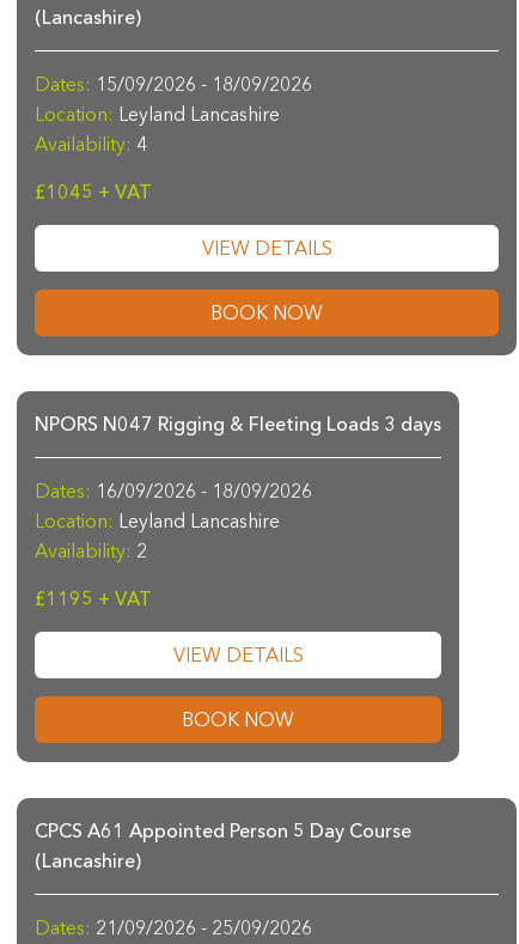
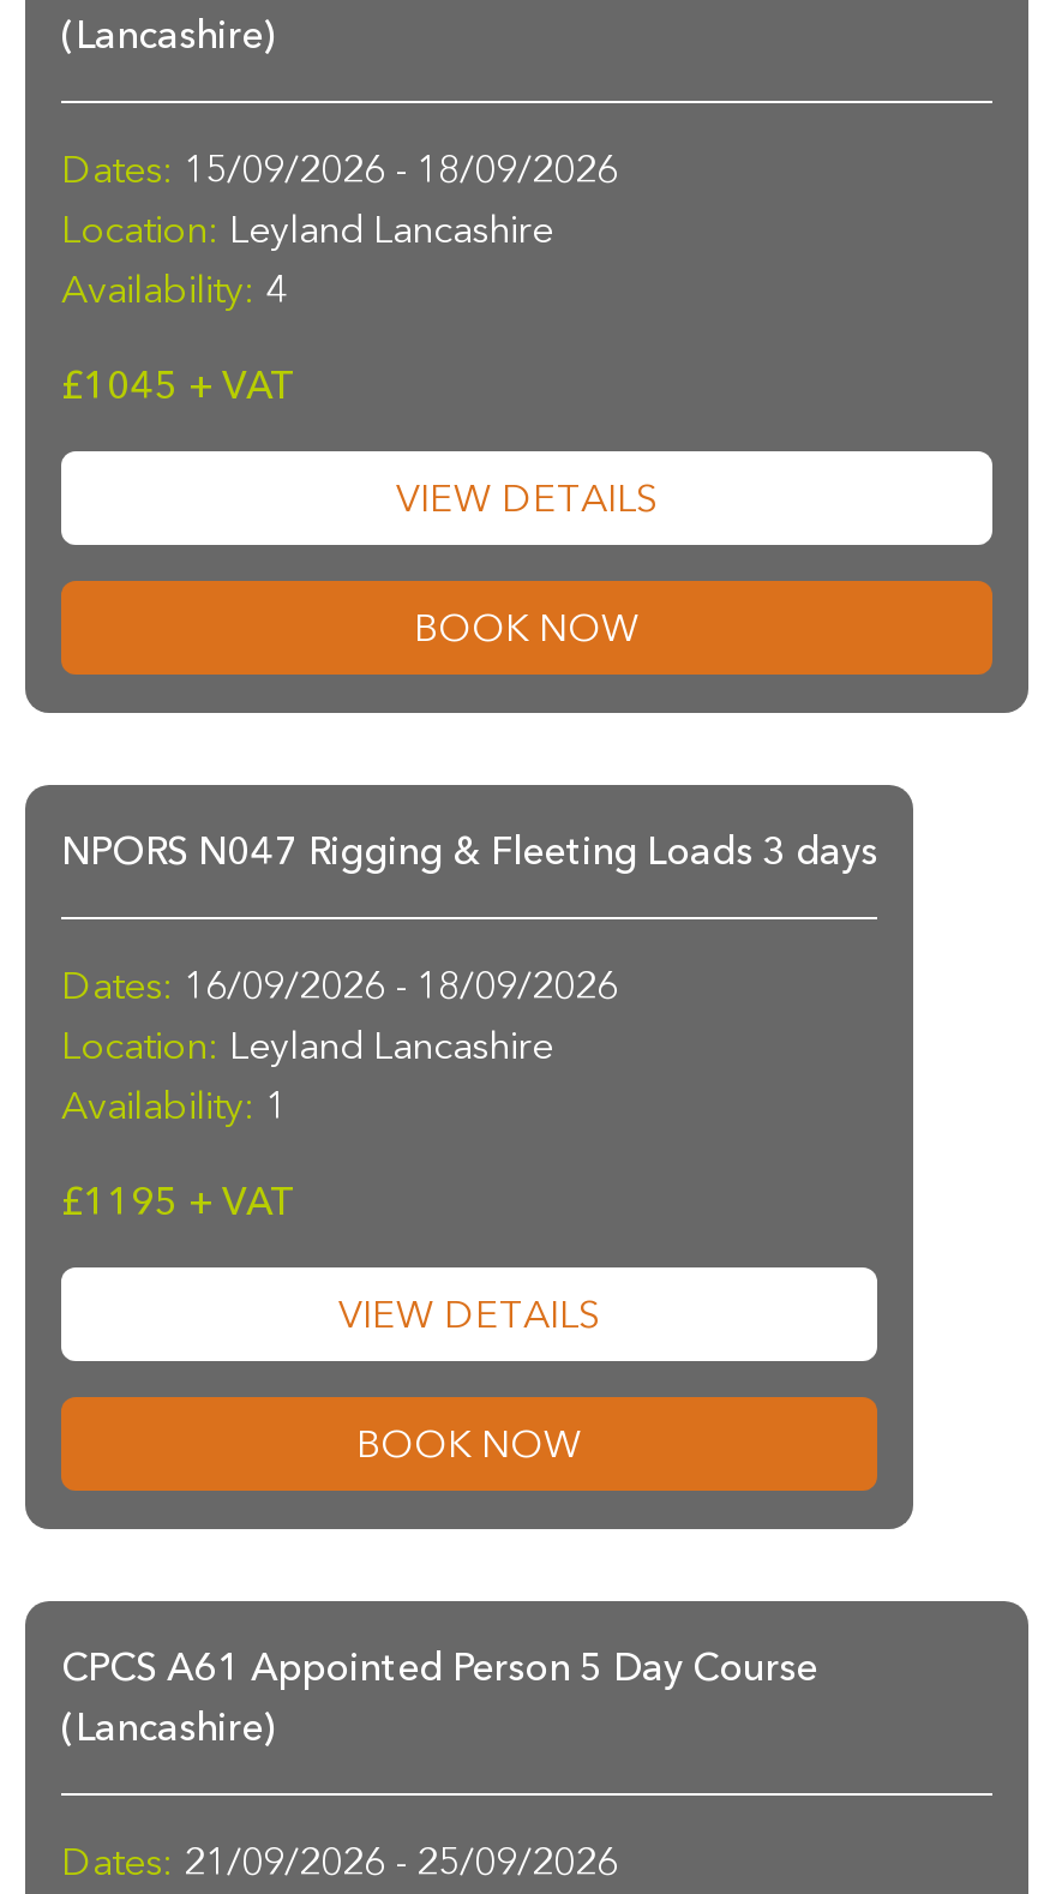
[35,539,147,562] Availability: 2 -> [61,1080,287,1128] Availability: 1

